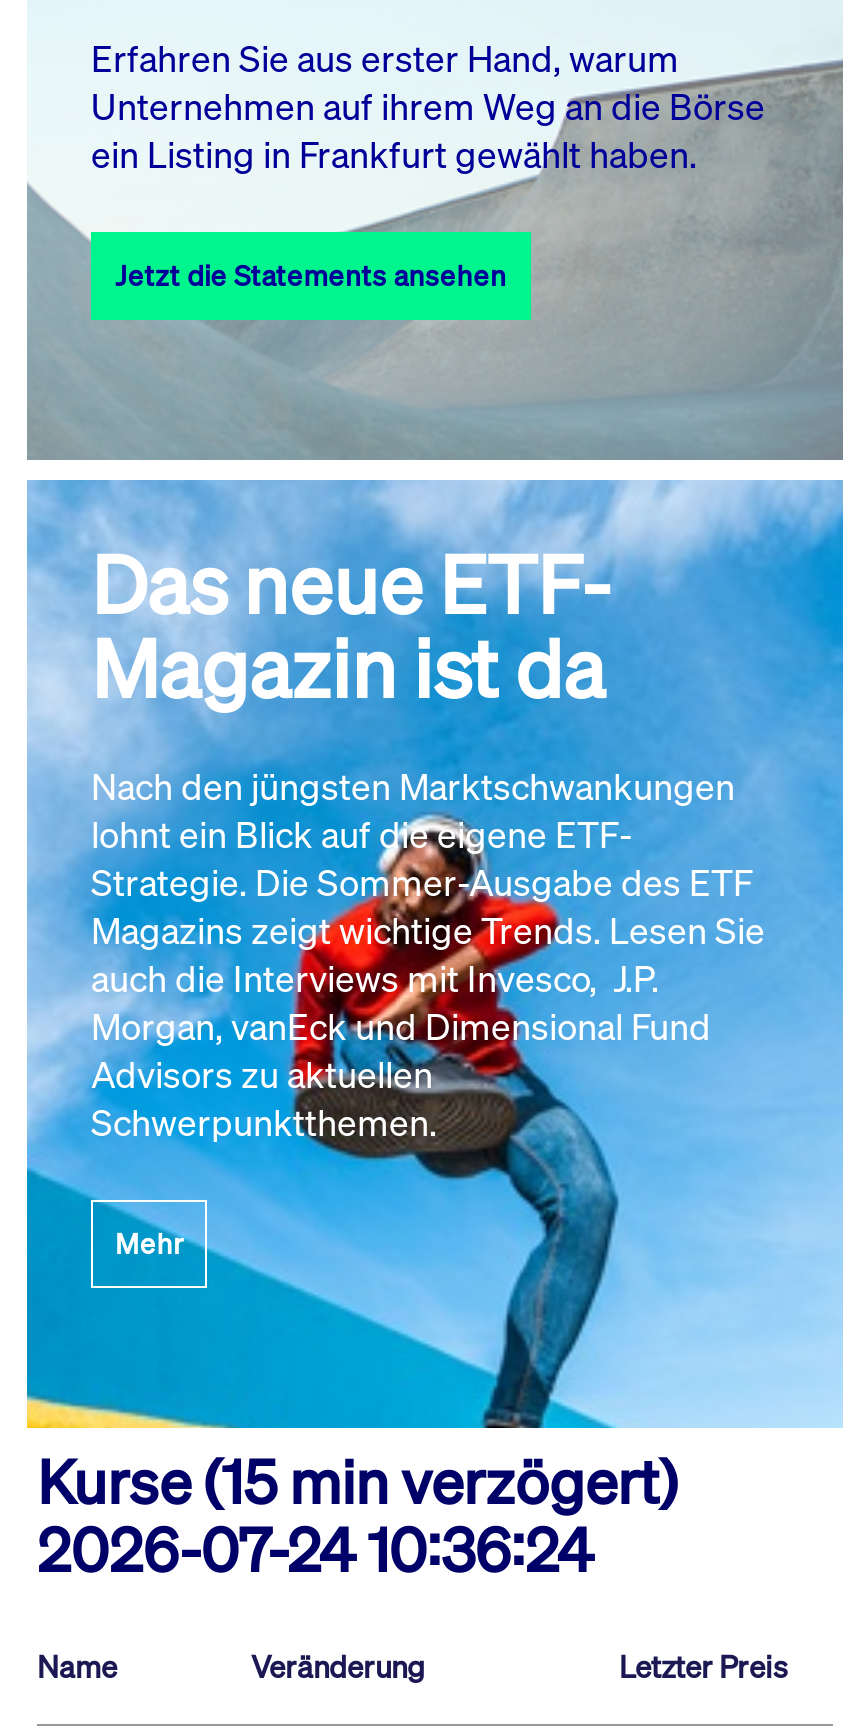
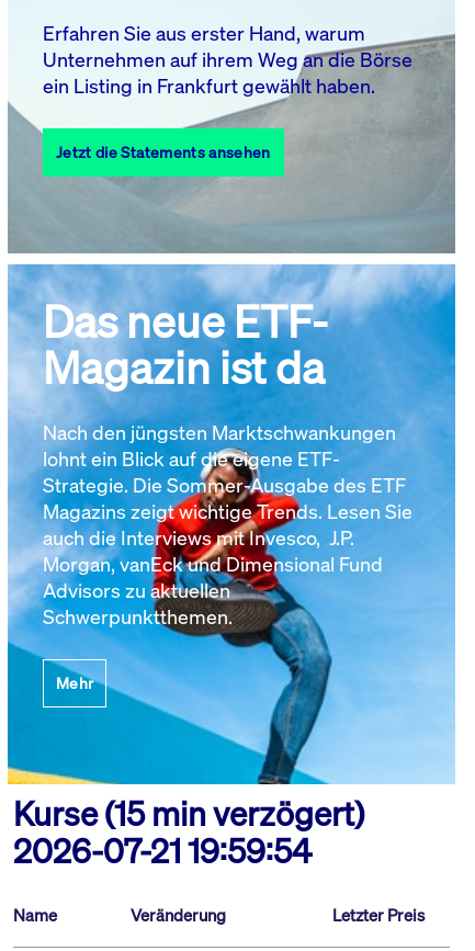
[37,1510,593,1590] 2026-07-24 10:36:24 -> [13,829,312,873] 2026-07-21 19:59:54

